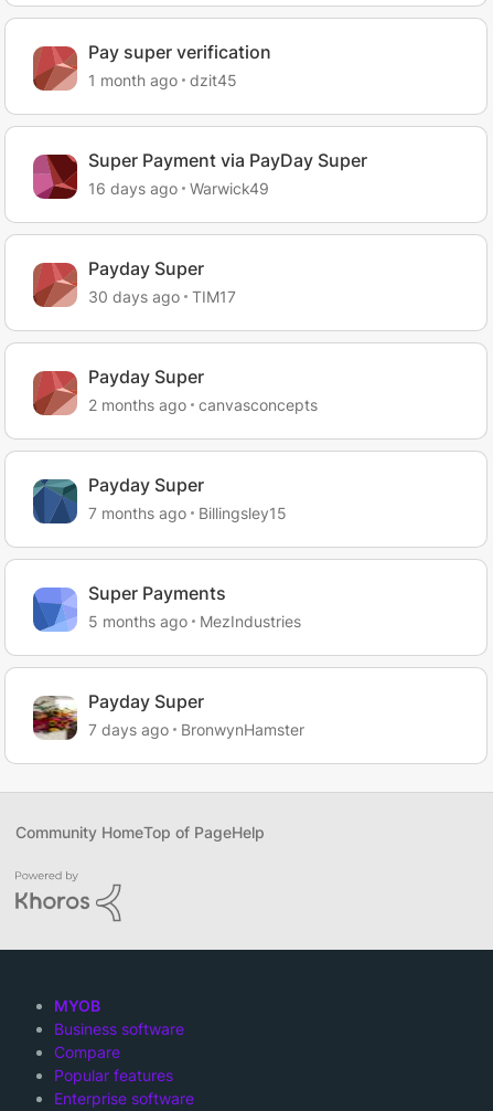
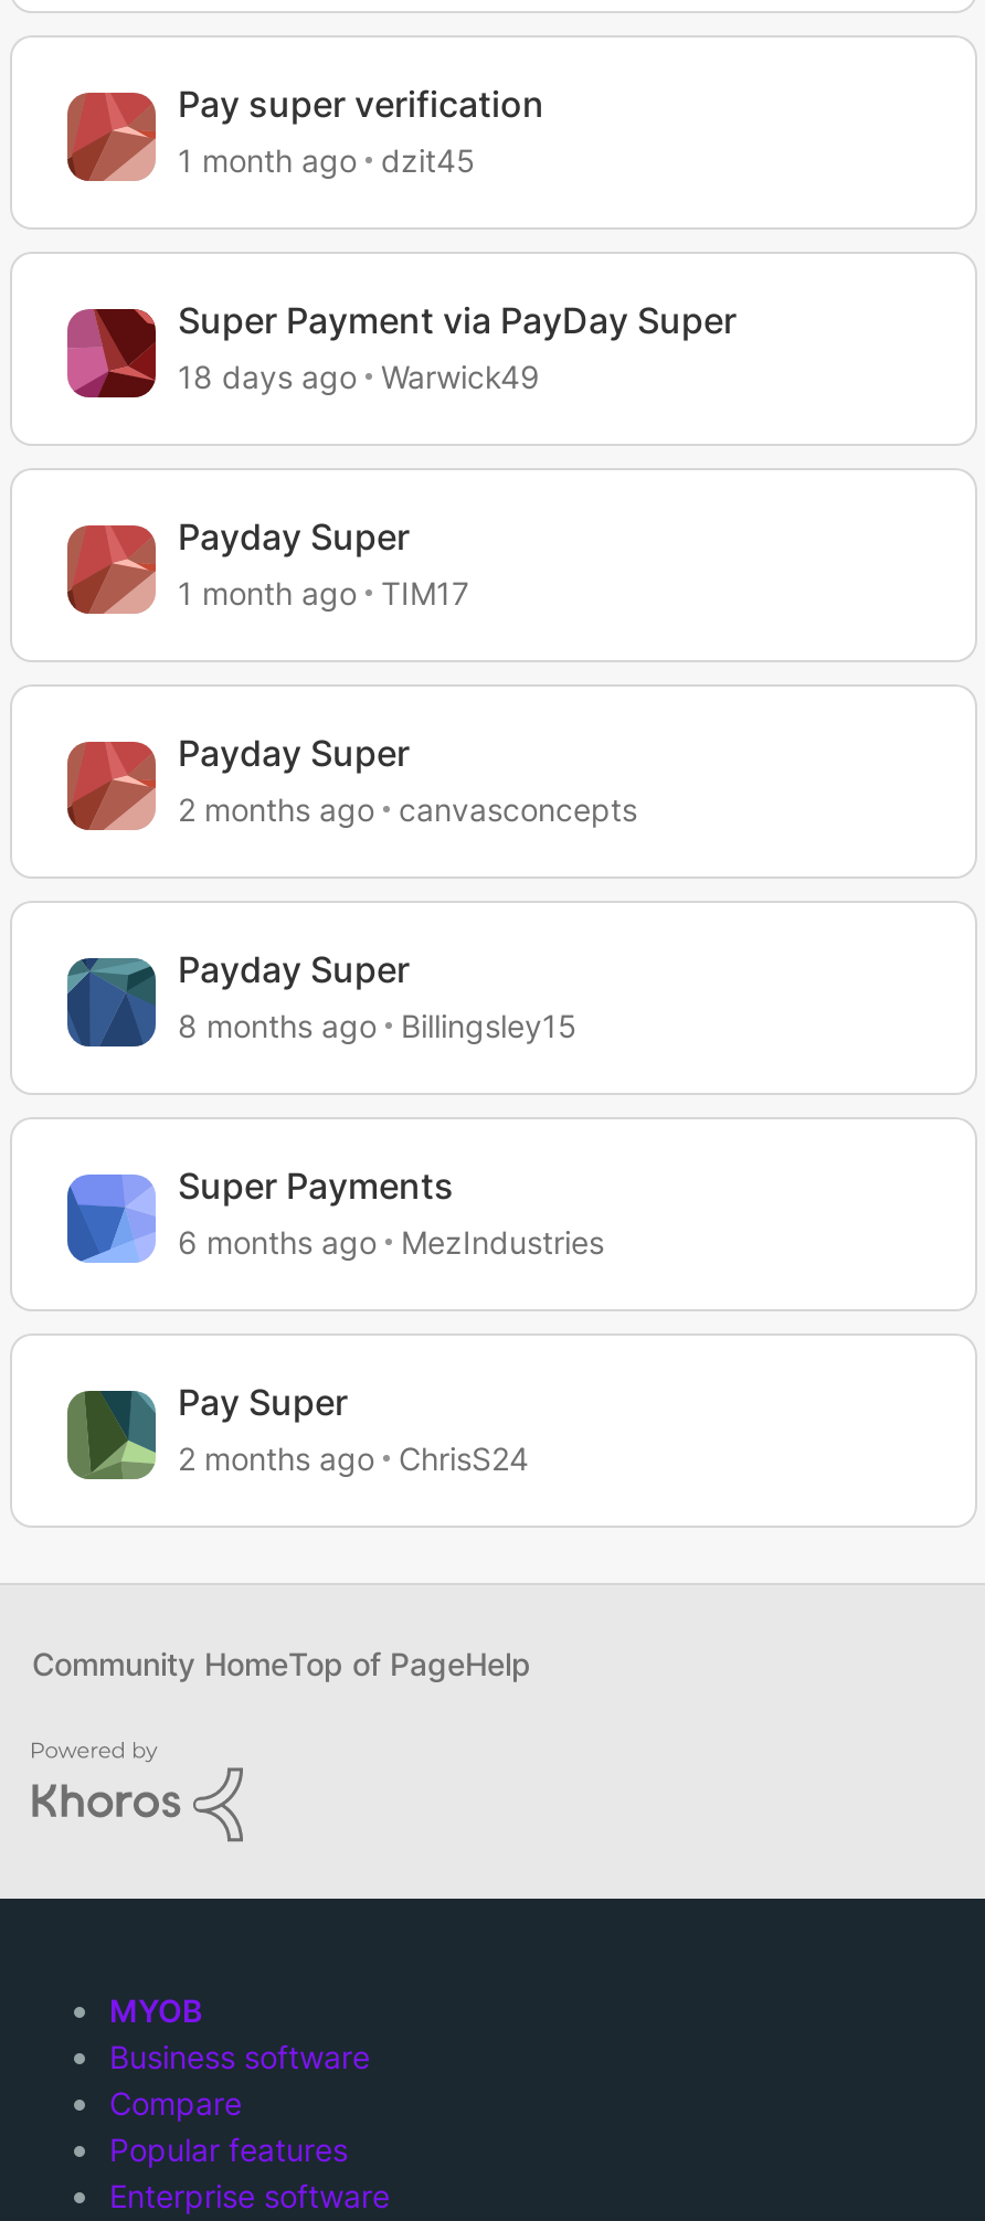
[88,179,269,198] 16 days ago Warwick49 -> [178,358,540,395] 18 days ago Warwick49
[88,287,236,306] 30 days ago TIM17 -> [178,574,469,612] 1 month ago TIM17
[88,504,287,522] 7 months ago Billingsley15 -> [178,1007,578,1044] 8 months ago Billingsley15
[88,612,301,631] 5 months ago MezIndustries -> [178,1223,604,1261] 6 months ago MezIndustries
[32,690,304,740] [image] | Payday Super | 7 days ago | BronwynHamster -> [65,1380,529,1479] [image] | Pay Super | 2 months ago | ChrisS24

